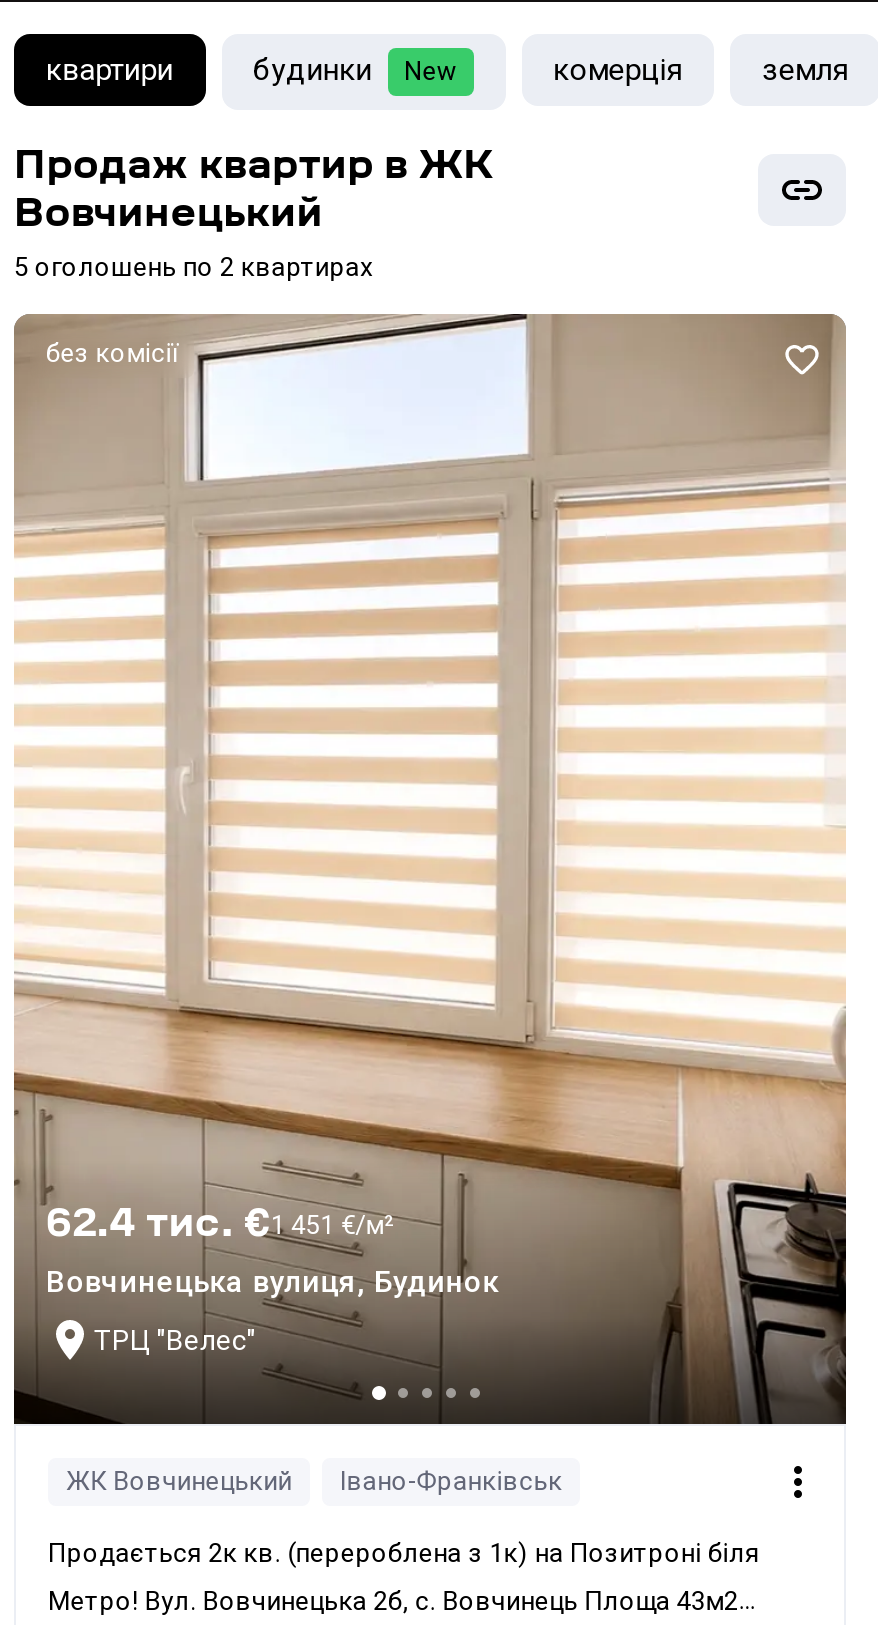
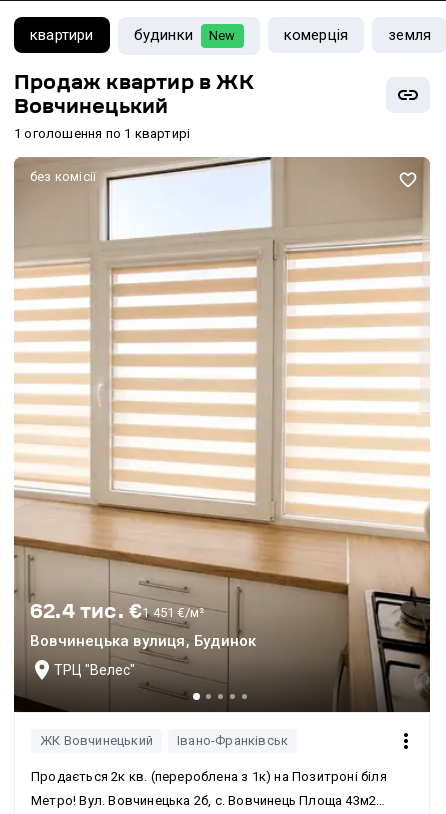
[14,252,372,282] 5 оголошень по 2 квартирах -> [14,126,190,141] 1 оголошення по 1 квартирі

